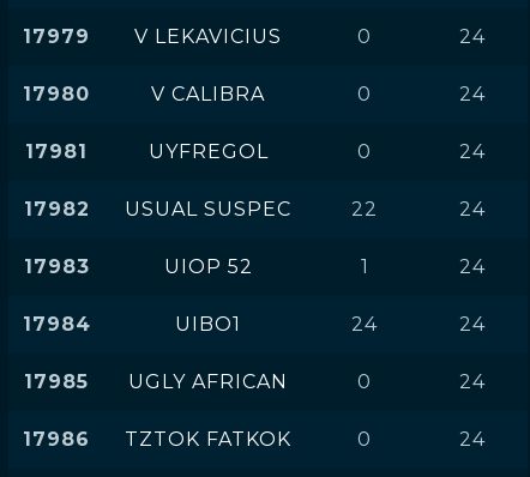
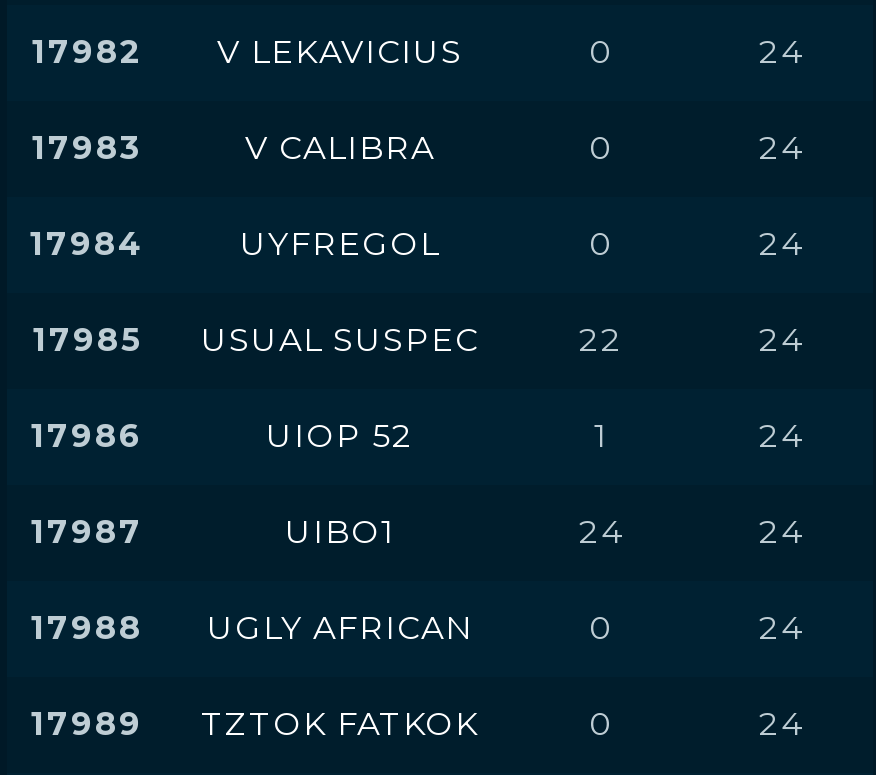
[23,25,282,48] 17979 V LEKAVICIUS -> [32,33,463,71] 17982 V LEKAVICIUS
[23,83,90,105] 17980 -> [32,129,142,167] 17983
[25,140,88,163] 17981 -> [30,225,144,263] 17984
[23,198,291,221] 17982 USUAL SUSPEC -> [33,321,479,359] 17985 USUAL SUSPEC
[23,255,89,278] 17983 -> [31,417,143,455] 17986
[22,313,91,336] 17984 -> [31,513,143,551] 17987
[24,370,288,393] 17985 UGLY AFRICAN -> [31,609,473,647] 17988 UGLY AFRICAN
[23,428,291,451] 17986 TZTOK FATKOK -> [31,705,479,743] 17989 TZTOK FATKOK

